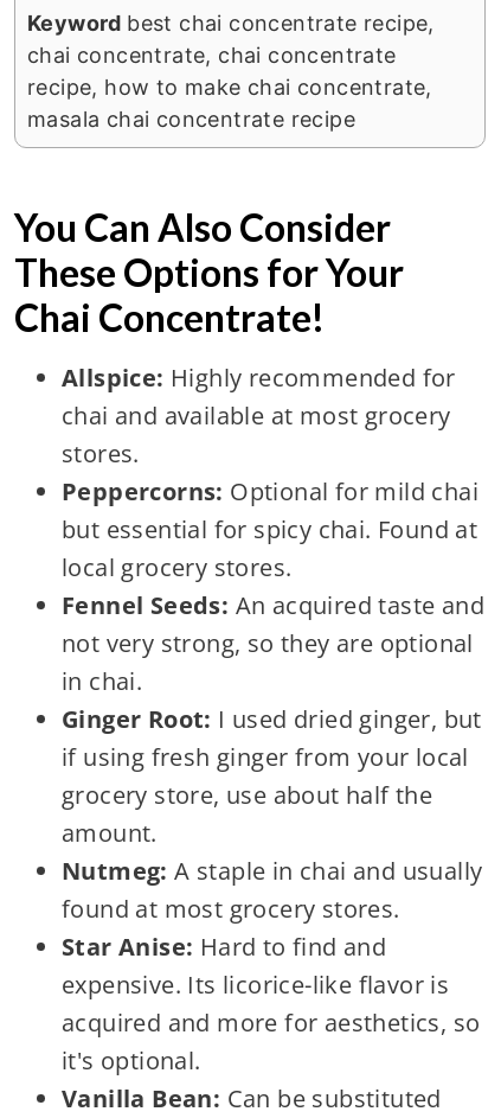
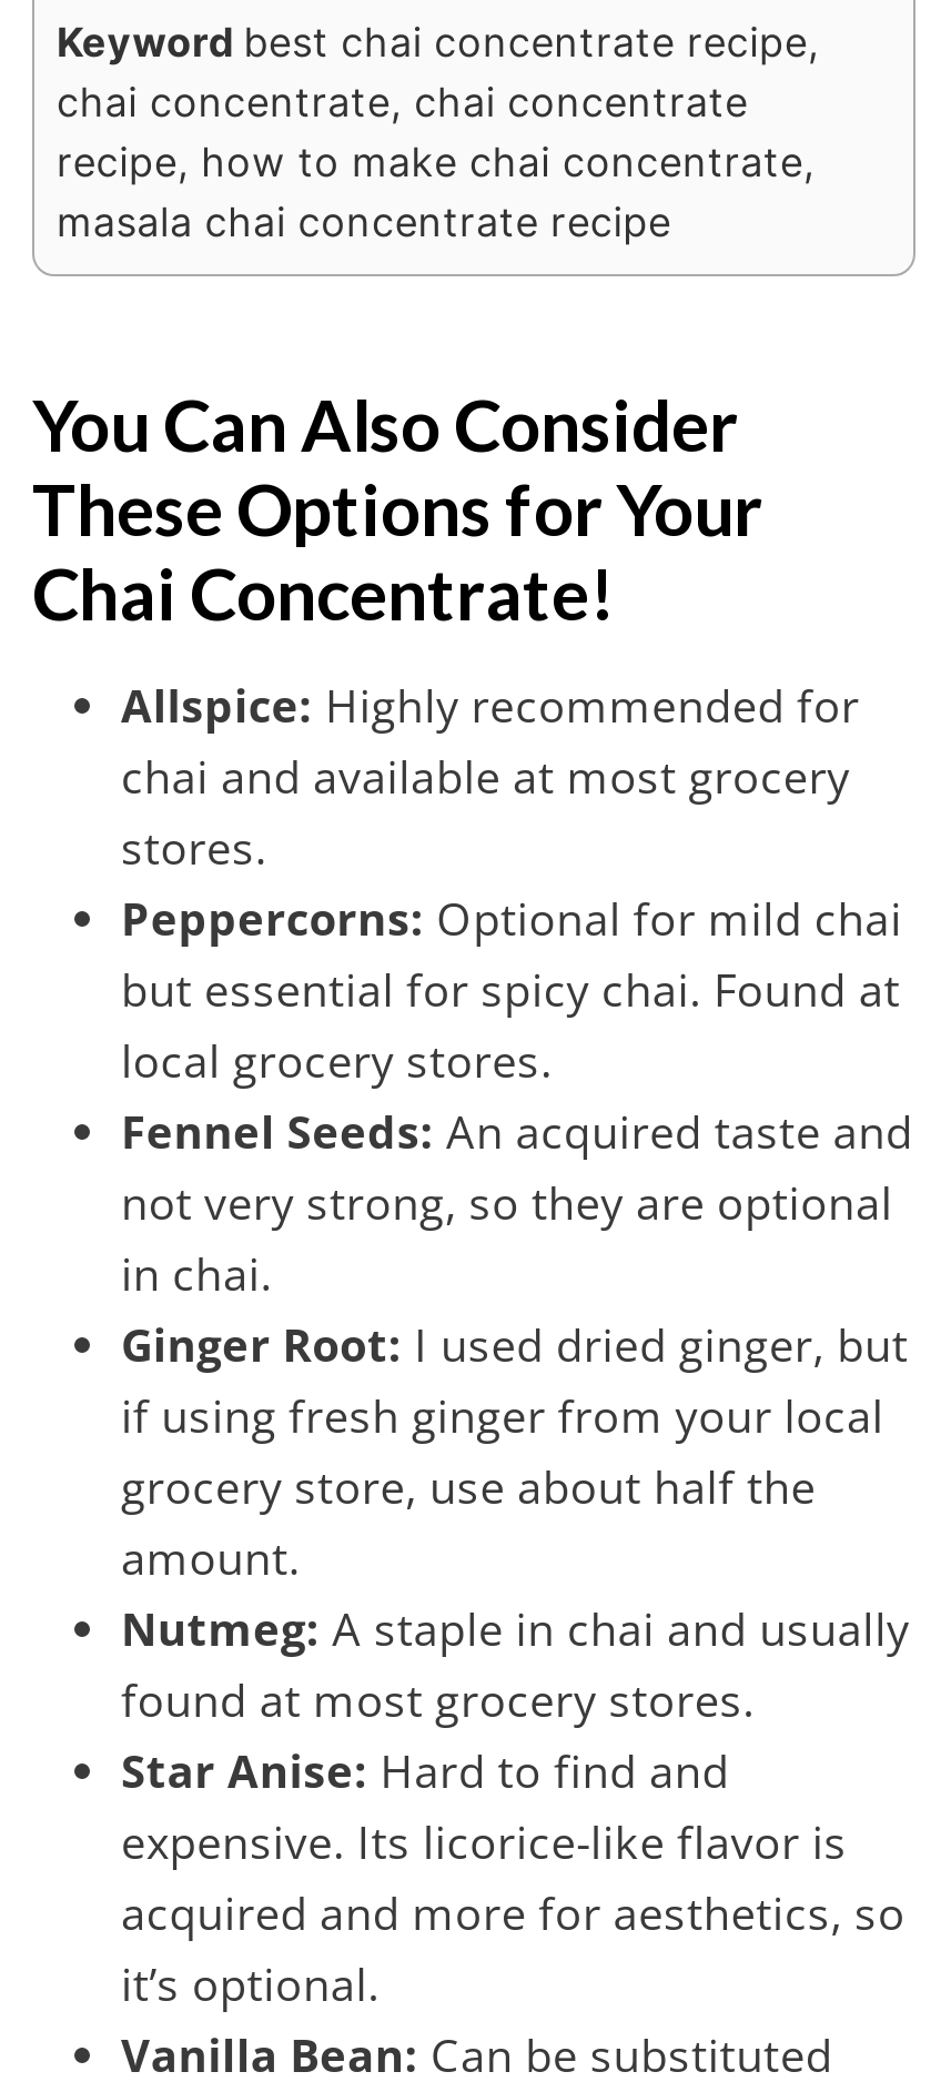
[62,1044,201,1077] it's optional. -> [121,1954,380,2014] it’s optional.

